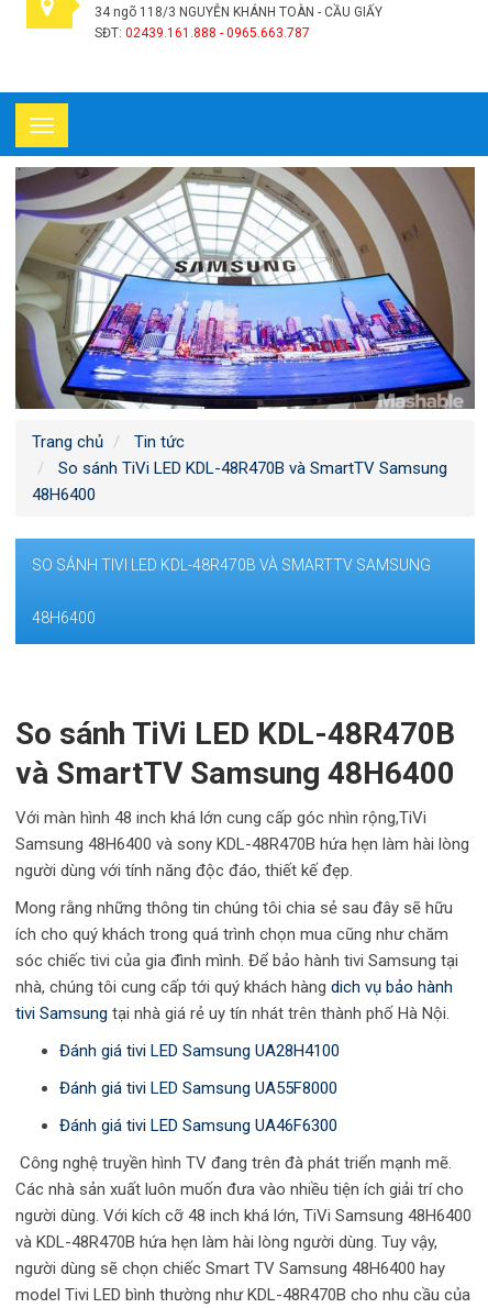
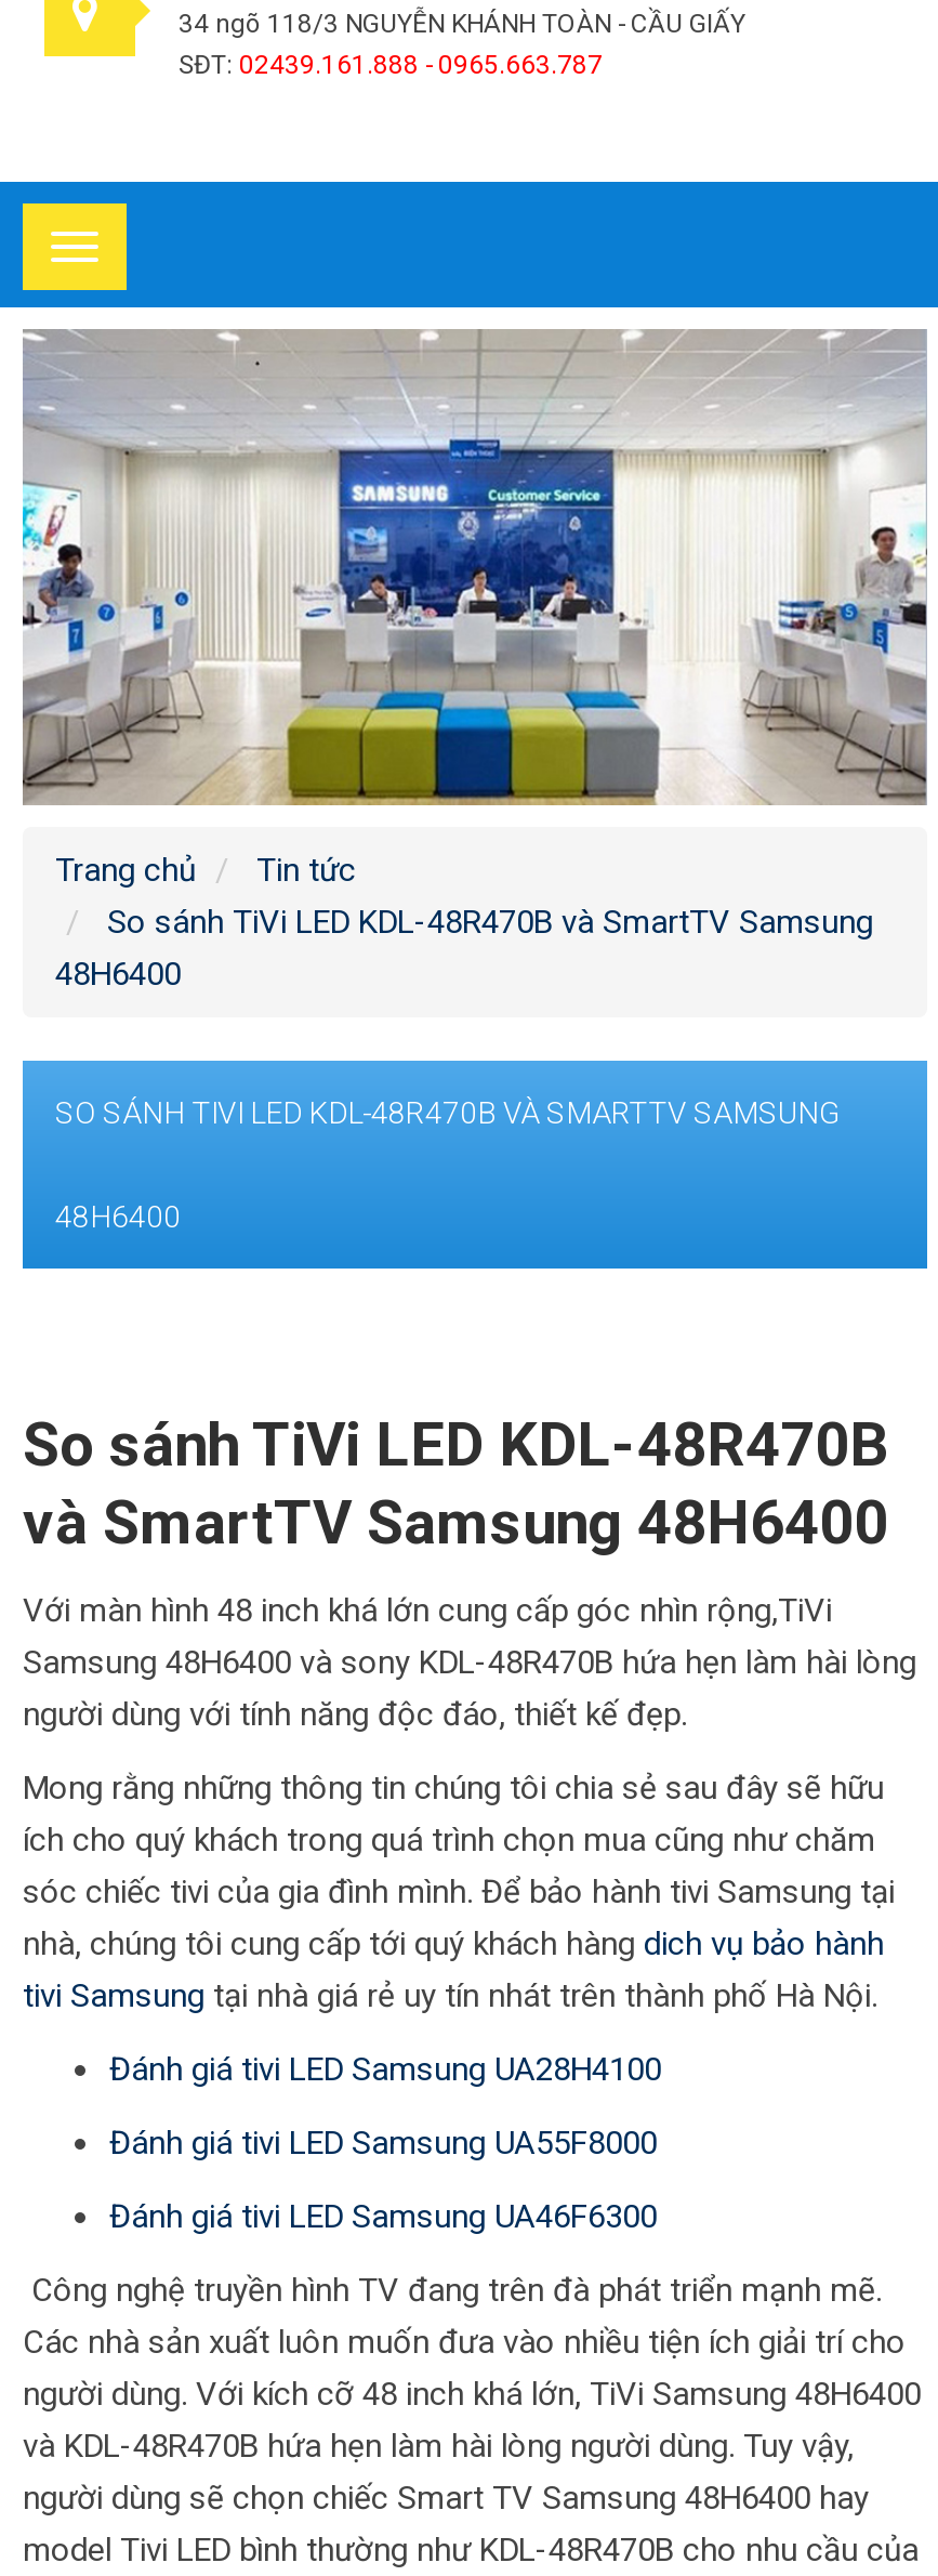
[14,167,475,410] [image] -> [21,331,927,807] [image]

